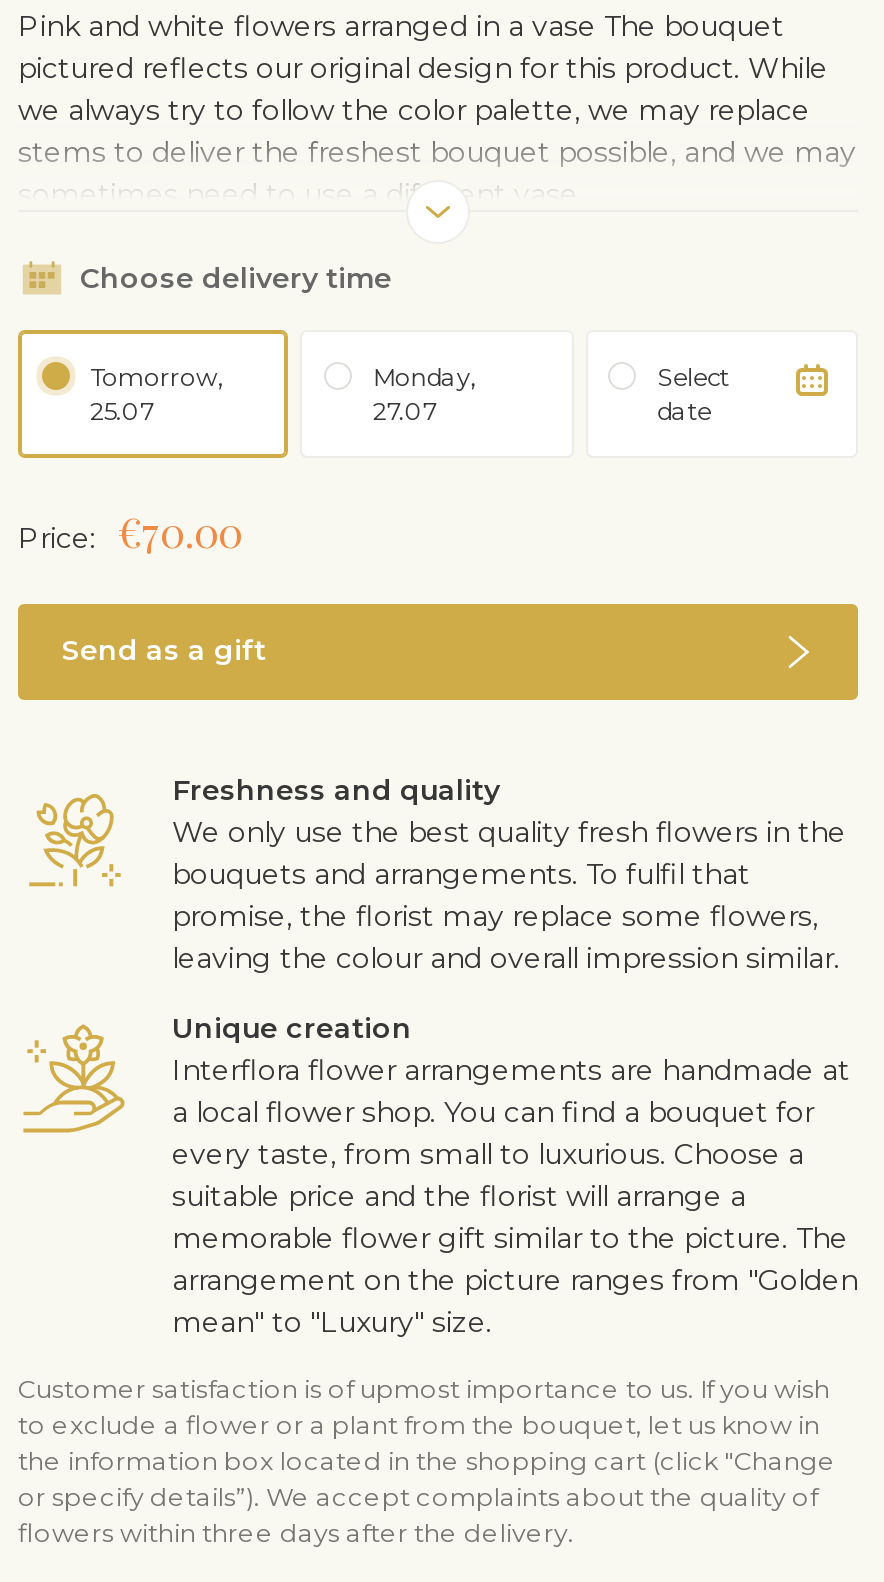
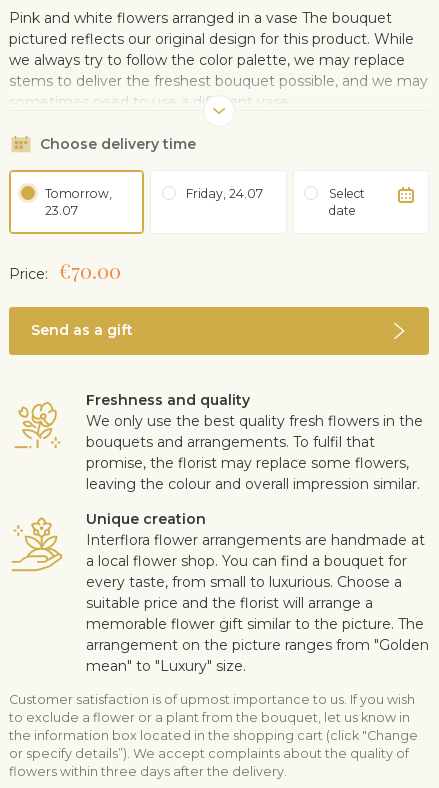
[373,361,477,425] Monday, | 27.07 -> [186,186,263,201] Friday, 24.07
[90,395,154,425] 25.07 -> [45,203,78,218] 23.07

